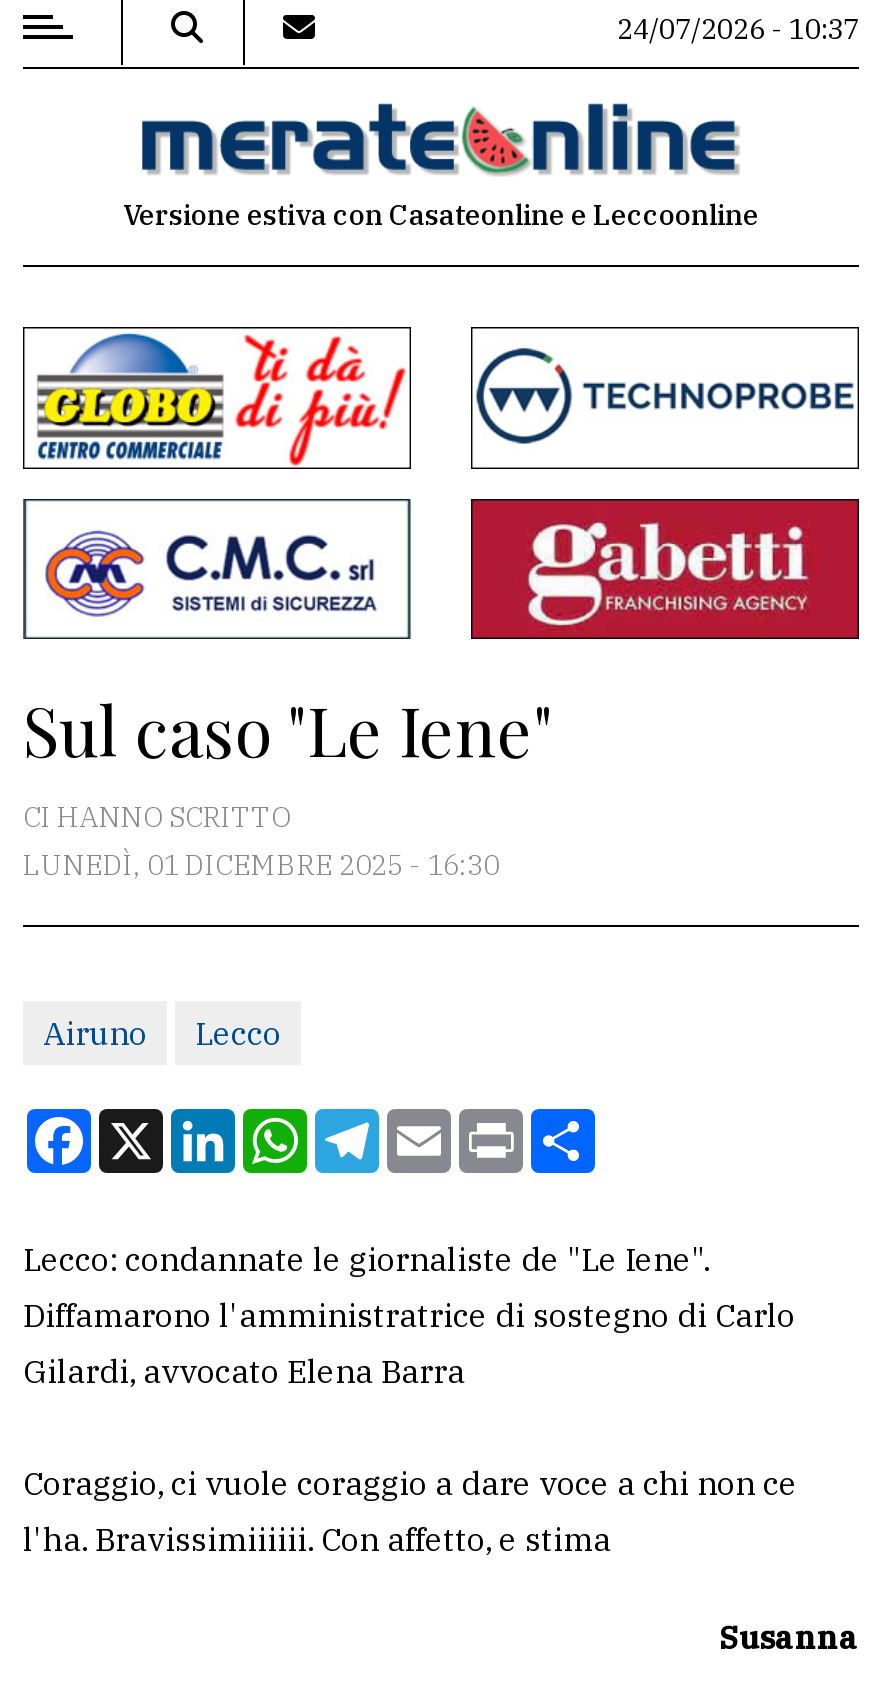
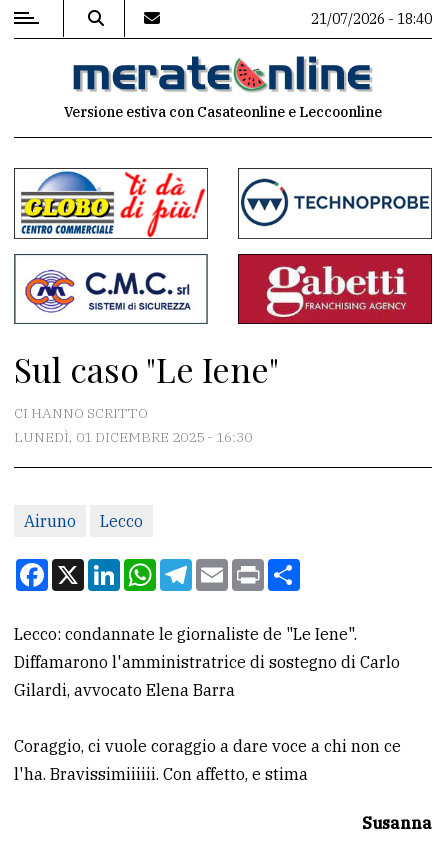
[617,11,859,47] 24/07/2026 - 10:37 -> [311,10,432,28] 21/07/2026 - 18:40

